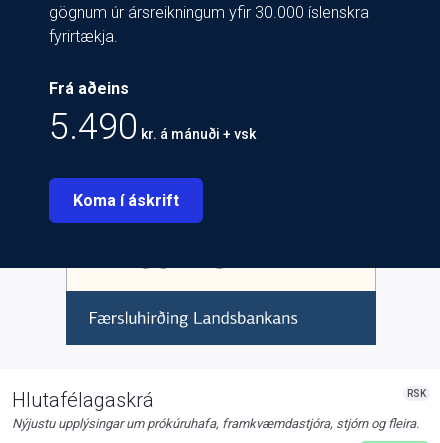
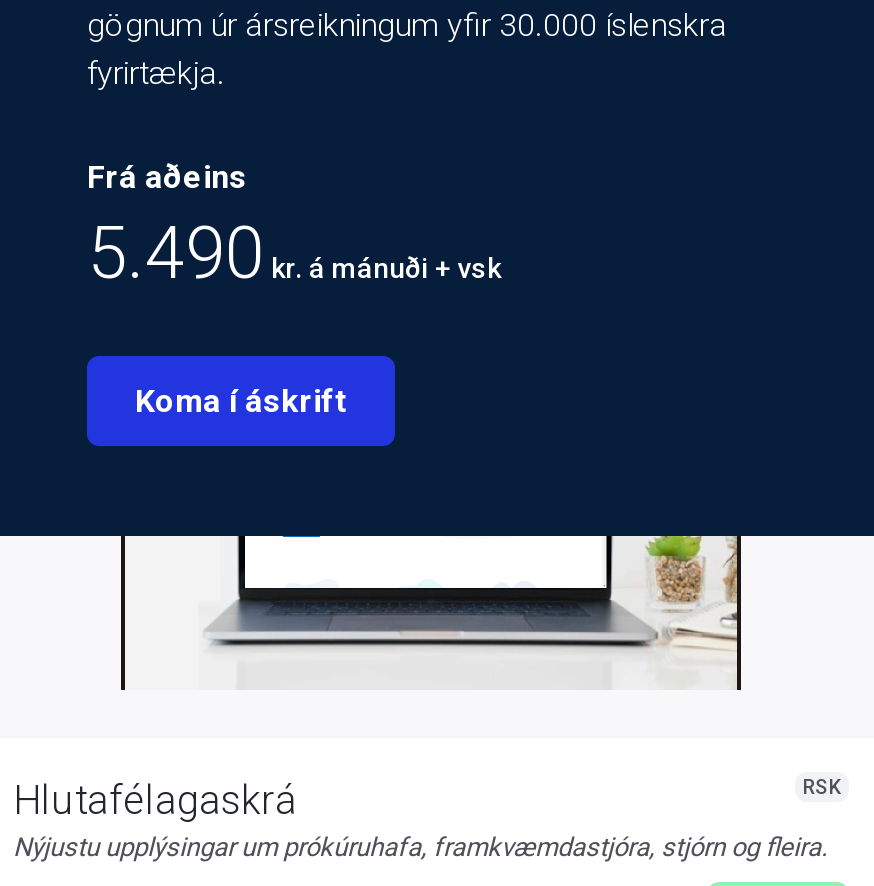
[65,267,377,346] [image] -> [119,534,743,690] [image]

